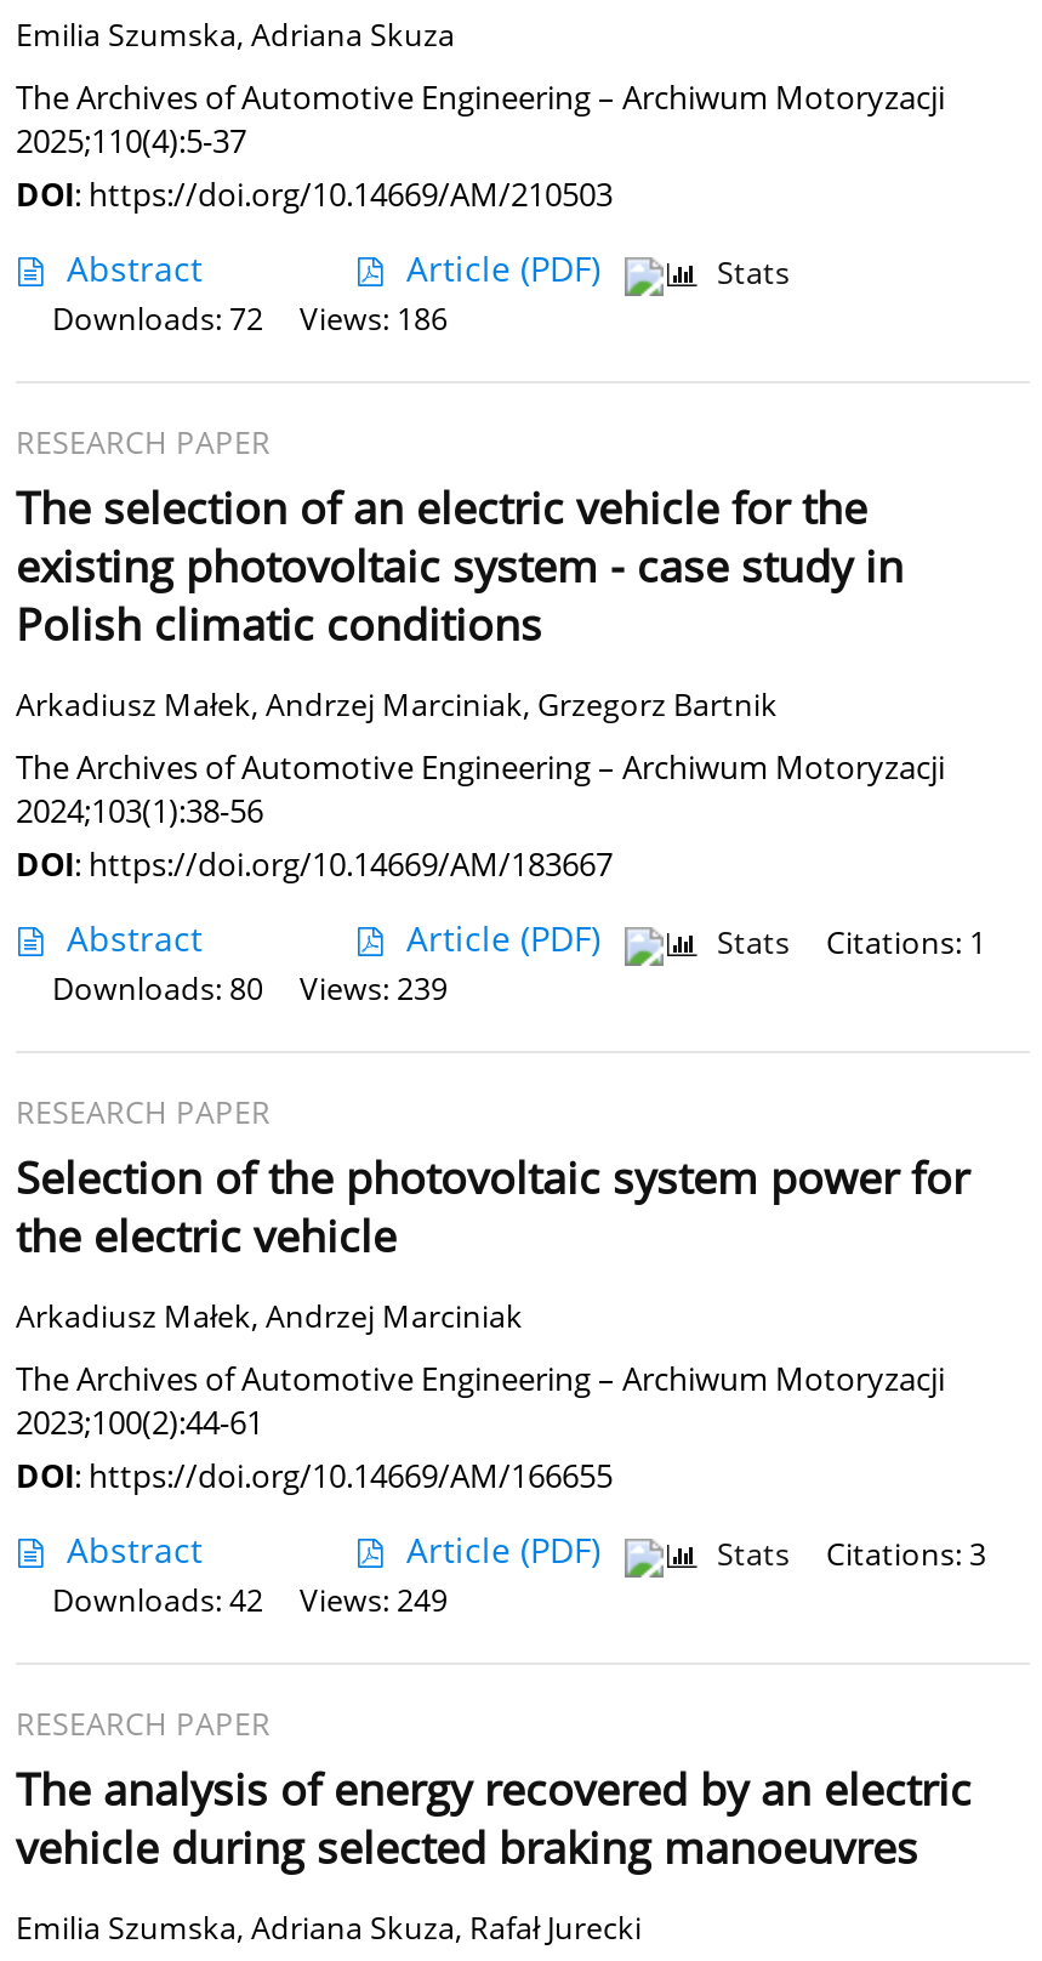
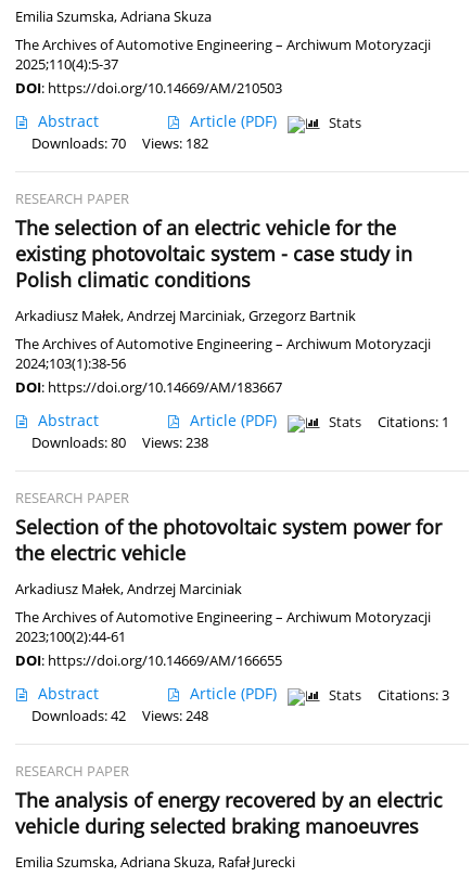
[52,298,263,339] Downloads: 72 -> [31,134,126,153] Downloads: 70
[300,298,448,339] Views: 186 -> [142,134,208,153] Views: 182
[52,968,448,1009] Downloads: 80 Views: 239 -> [31,433,208,452] Downloads: 80 Views: 238
[52,1579,448,1621] Downloads: 42 Views: 249 -> [31,707,208,725] Downloads: 42 Views: 248

